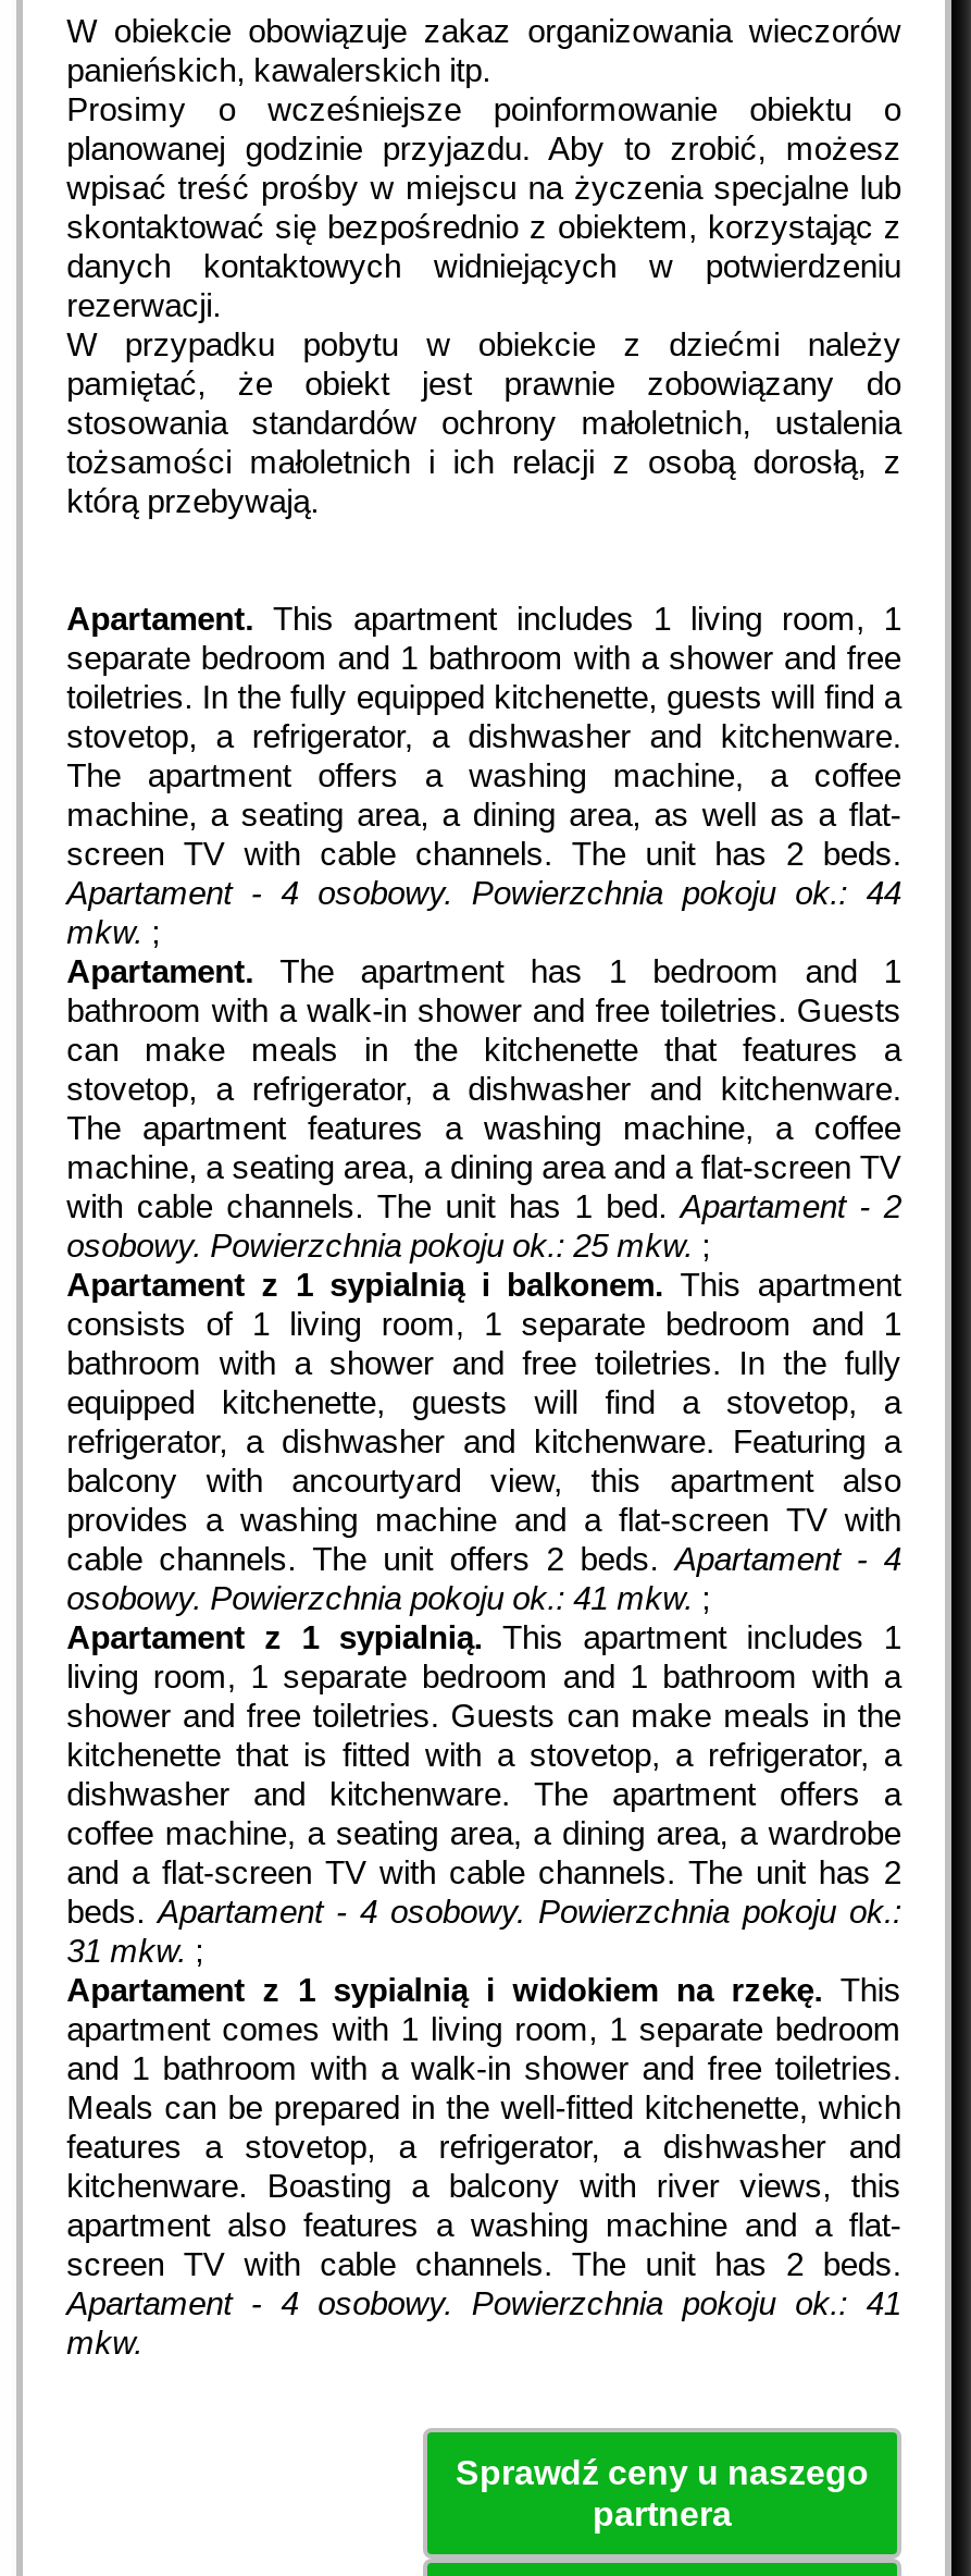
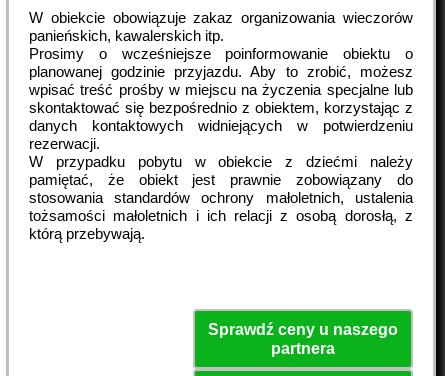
[67,600,901,2361] Apartament. This apartment includes 1 living room, 1 | separate bedroom and 1 bathroom with a shower and free | toiletries. In the fully equipped kitchenette, guests will find a | stovetop, a refrigerator, a dishwasher and kitchenware. | The apartment offers a washing machine, a coffee | machine, a seating area, a dining area, as well as a flat- | screen TV with cable channels. The unit has 2 beds. | Apartament - 4 osobowy. Powierzchnia pokoju ok.: 44 | mkw.; | Apartament. The apartment has 1 bedroom and 1 | bathroom with a walk-in shower and free toiletries. Guests | can make meals in the kitchenette that features a | stovetop, a refrigerator, a dishwasher and kitchenware. | The apartment features a washing machine, a coffee | machine, a seating area, a dining area and a flat-screen TV | with cable channels. The unit has 1 bed. Apartament - 2 | osobowy. Powierzchnia pokoju ok.: 25 mkw.; | Apartament z 1 sypialnią i balkonem. This apartment | consists of 1 living room, 1 separate bedroom and 1 | bathroom with a shower and free toiletries. In the fully | equipped kitchenette, guests will find a stovetop, a | refrigerator, a dishwasher and kitchenware. Featuring a | balcony with ancourtyard view, this apartment also | provides a washing machine and a flat-screen TV with | cable channels. The unit offers 2 beds. Apartament - 4 | osobowy. Powierzchnia pokoju ok.: 41 mkw.; | Apartament z 1 sypialnią. This apartment includes 1 | living room, 1 separate bedroom and 1 bathroom with a | shower and free toiletries. Guests can make meals in the | kitchenette that is fitted with a stovetop, a refrigerator, a | dishwasher and kitchenware. The apartment offers a | coffee machine, a seating area, a dining area, a wardrobe | and a flat-screen TV with cable channels. The unit has 2 | beds. Apartament - 4 osobowy. Powierzchnia pokoju ok.: | 31 mkw.; | Apartament z 1 sypialnią i widokiem na rzekę. This | apartment comes with 1 living room, 1 separate bedroom | and 1 bathroom with a walk-in shower and free toiletries. | Meals can be prepared in the well-fitted kitchenette, which | features a stovetop, a refrigerator, a dishwasher and | kitchenware. Boasting a balcony with river views, this | apartment also features a washing machine and a flat- | screen TV with cable channels. The unit has 2 beds. | Apartament - 4 osobowy. Powierzchnia pokoju ok.: 41 | mkw. -> none

